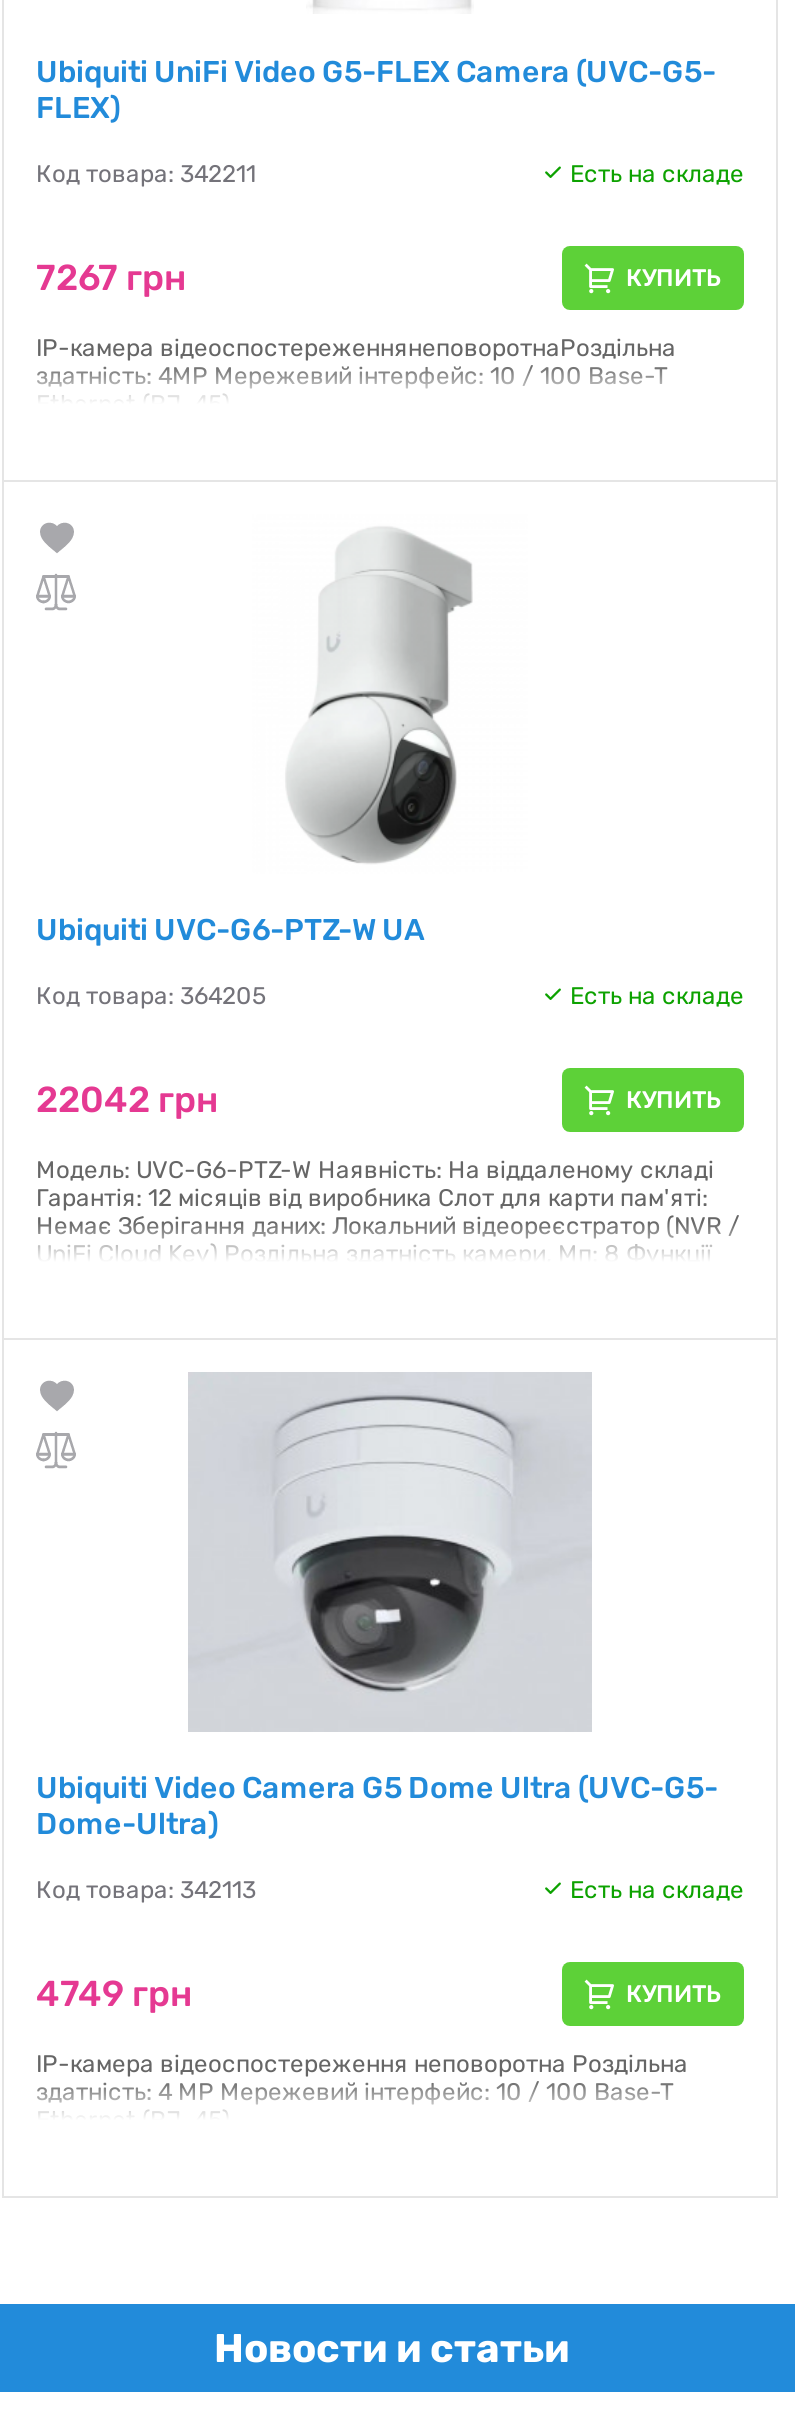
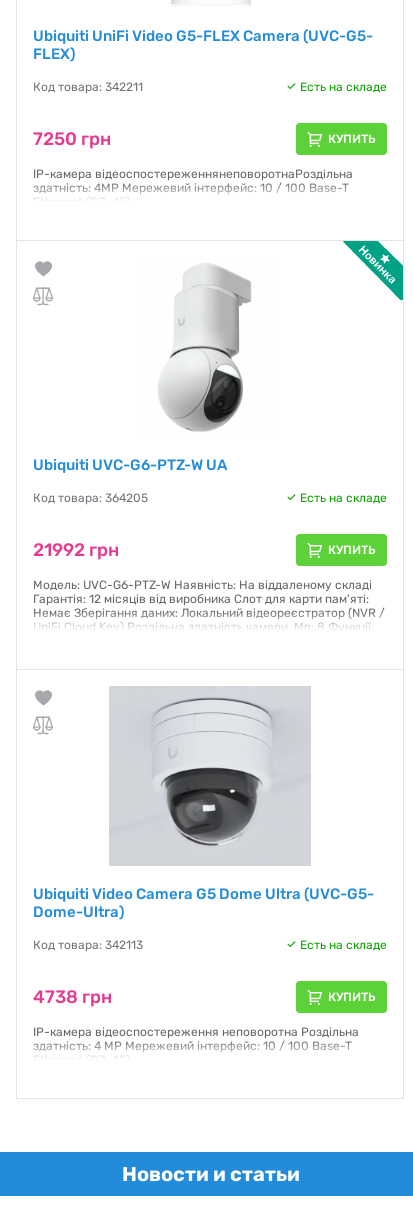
[36,255,186,299] 7267 грн -> [33,127,111,149] 7250 грн
none -> [342,240,404,301] [image]
[36,1077,218,1121] 22042 грн -> [33,538,119,560] 21992 грн
[36,1971,192,2015] 4749 грн -> [33,985,112,1007] 4738 грн

